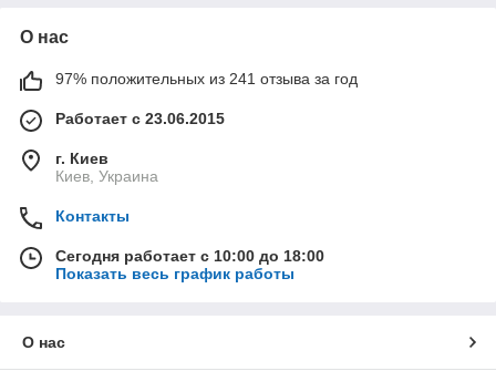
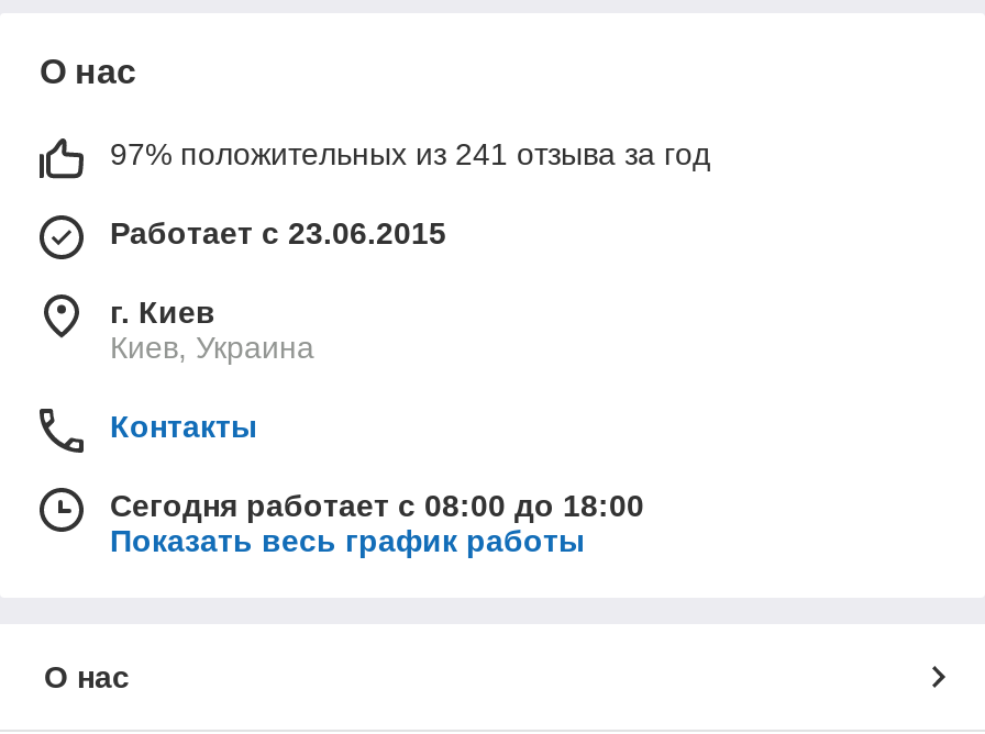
[55,247,324,264] Сегодня работает с 10:00 до 18:00 -> [110,487,644,523] Сегодня работает с 08:00 до 18:00

